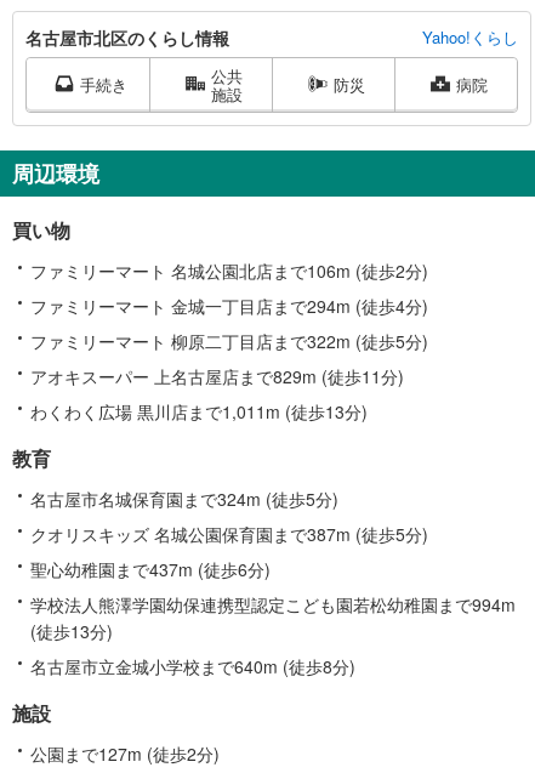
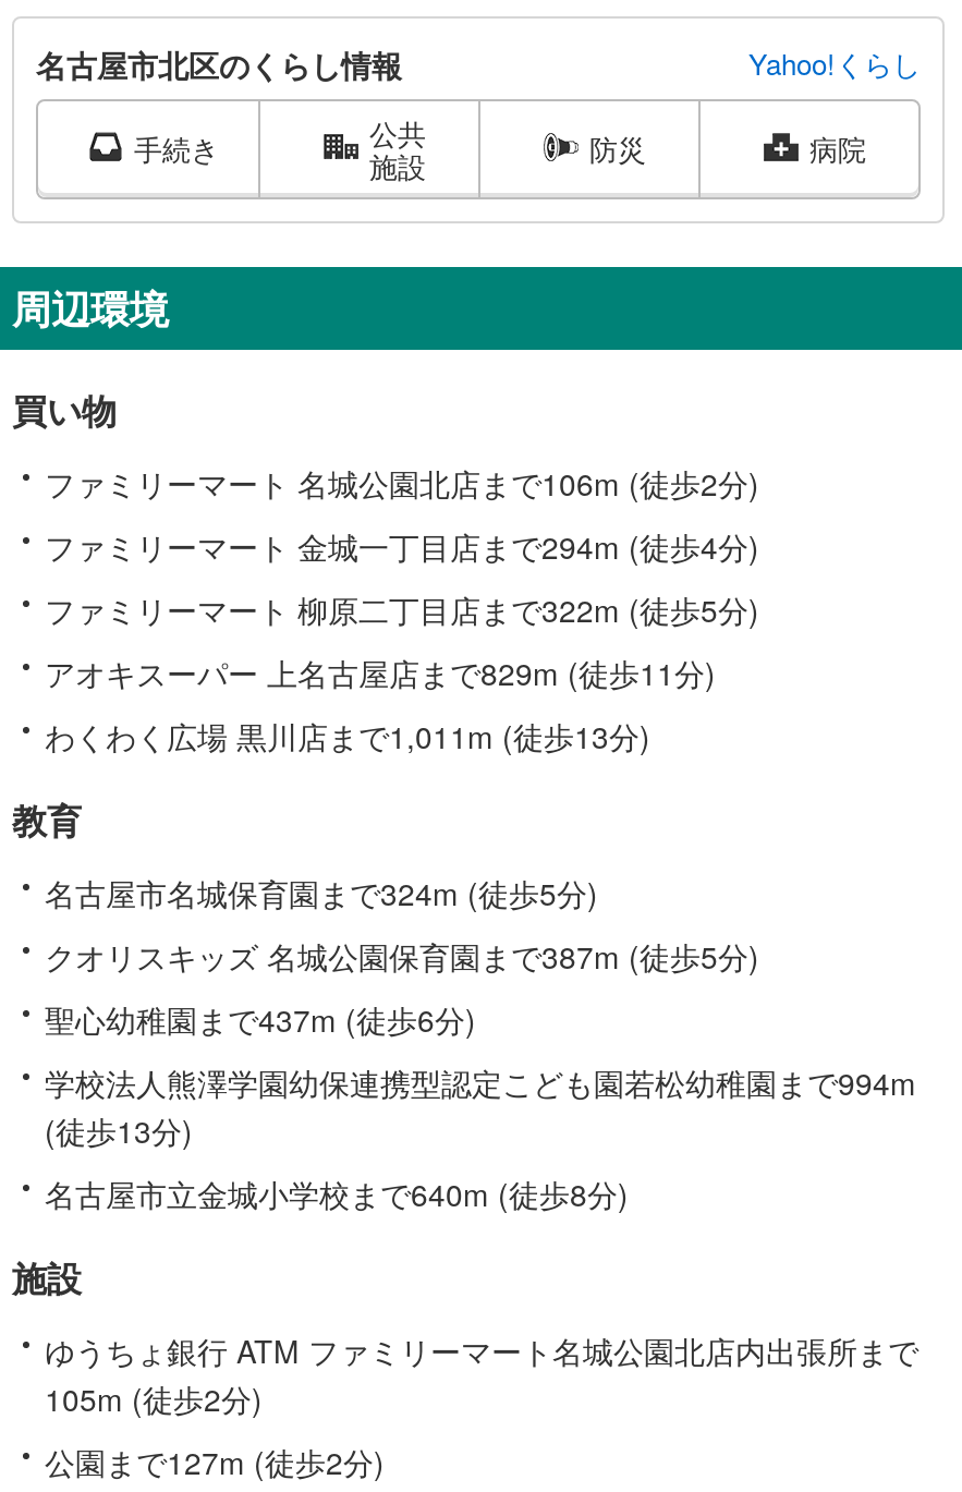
none -> [45,1328,918,1420] ゆうちょ銀行 ATM ファミリーマート名城公園北店内出張所まで | 105m (徒歩2分)

